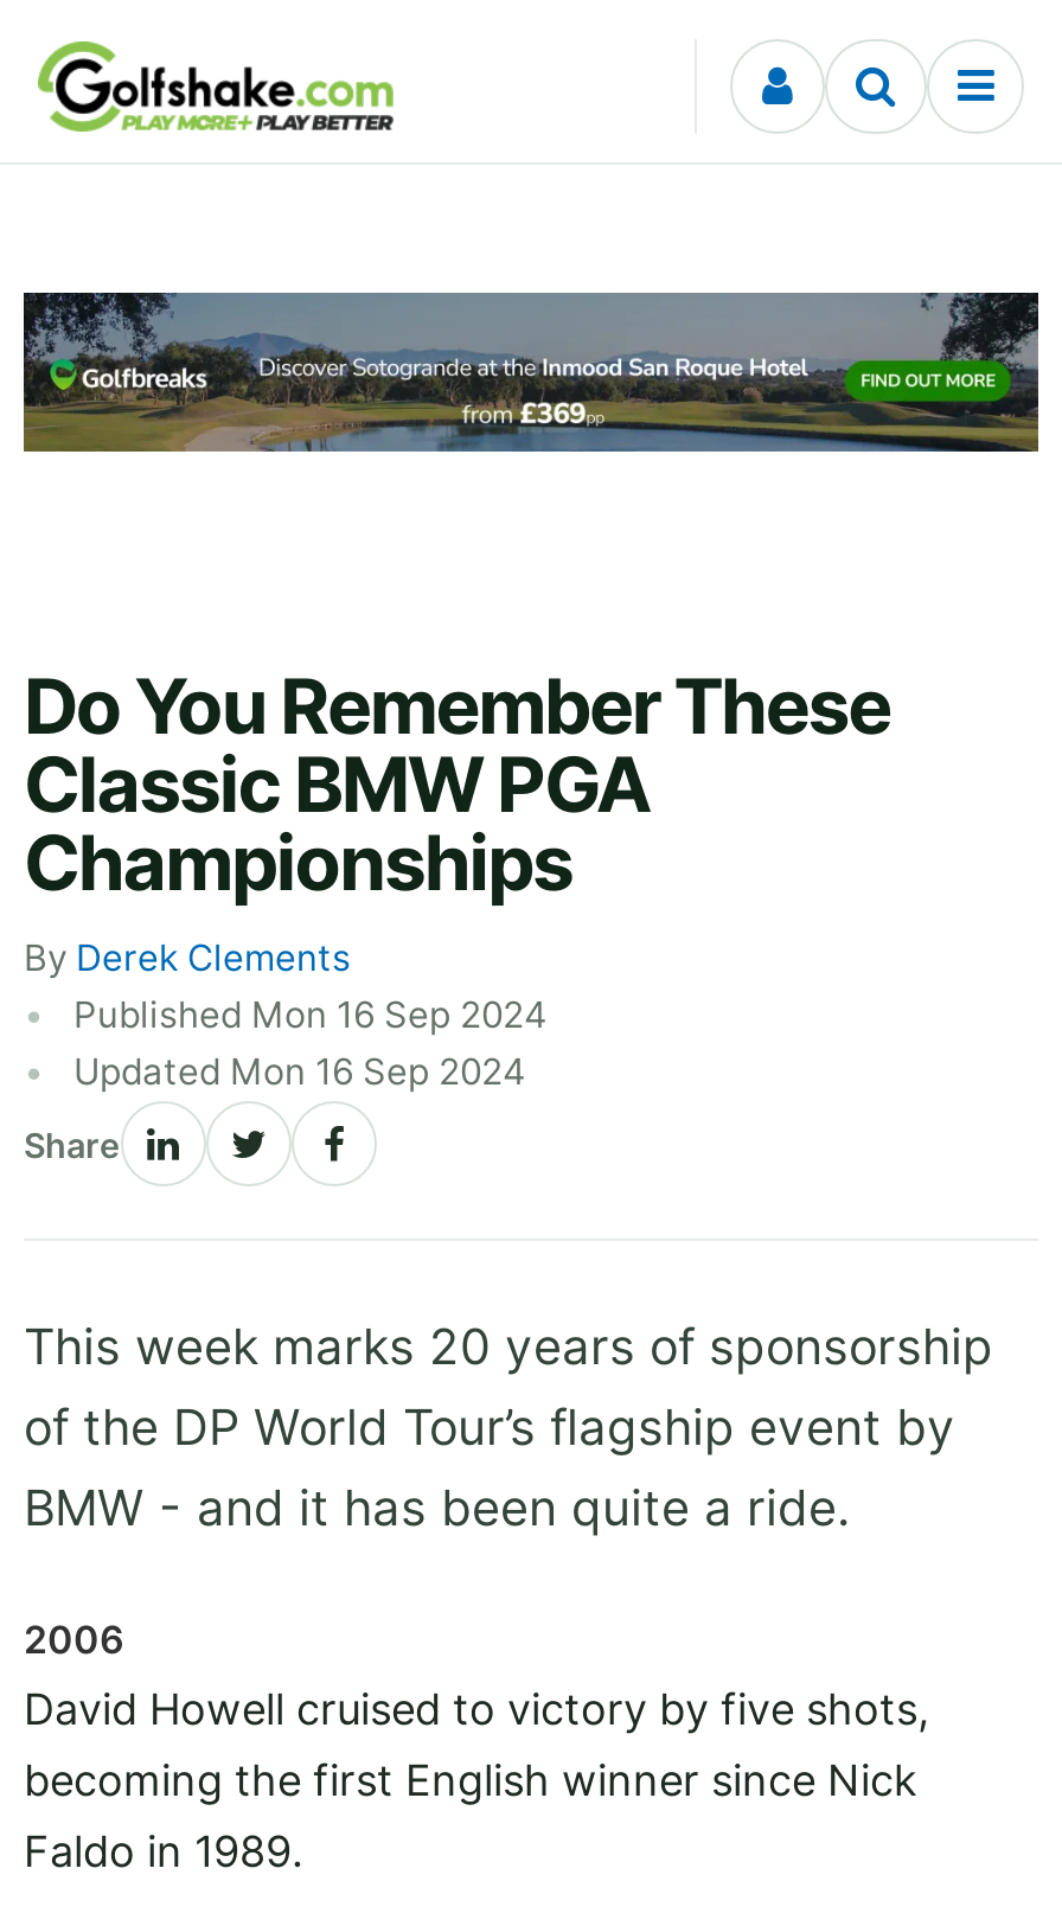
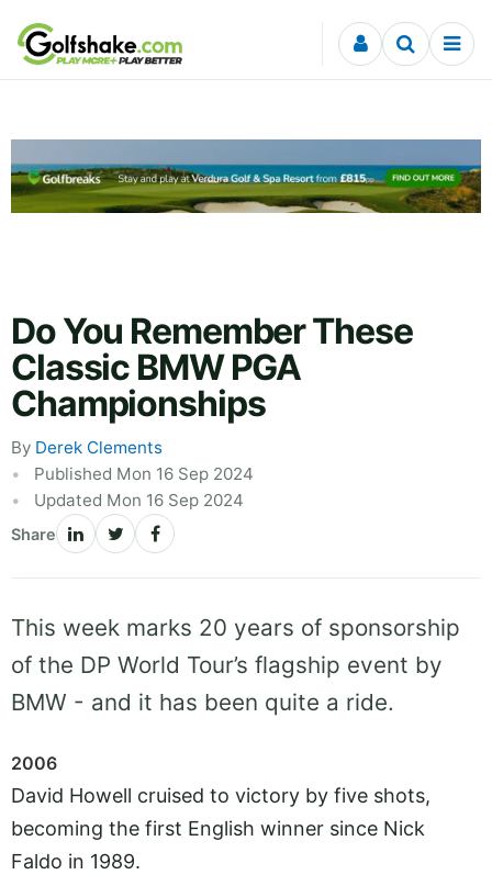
[21,290,1041,454] [image] -> [10,138,482,214] [image]

